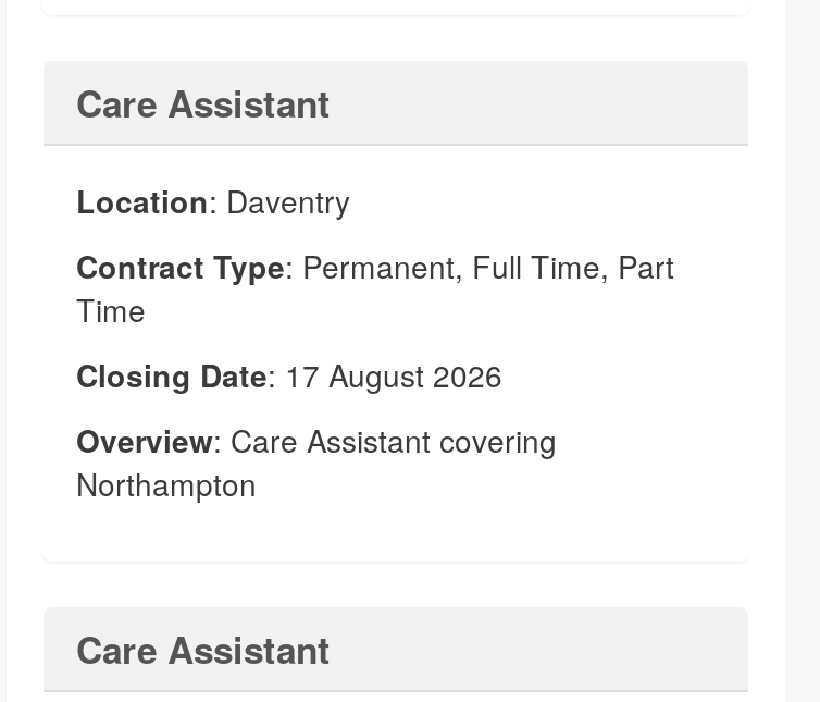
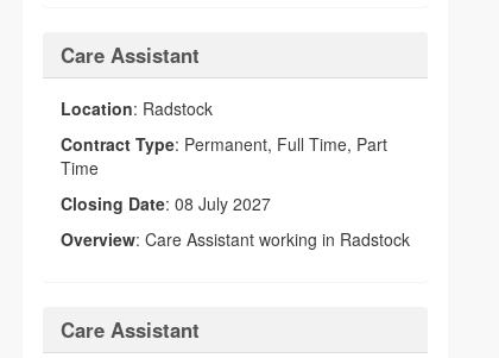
[76,178,350,222] Location: Daventry -> [61,96,213,120] Location: Radstock
[76,353,502,396] Closing Date: 17 August 2026 -> [61,191,271,215] Closing Date: 08 July 2027
[76,418,557,505] Overview: Care Assistant covering | Northampton -> [61,227,410,251] Overview: Care Assistant working in Radstock

